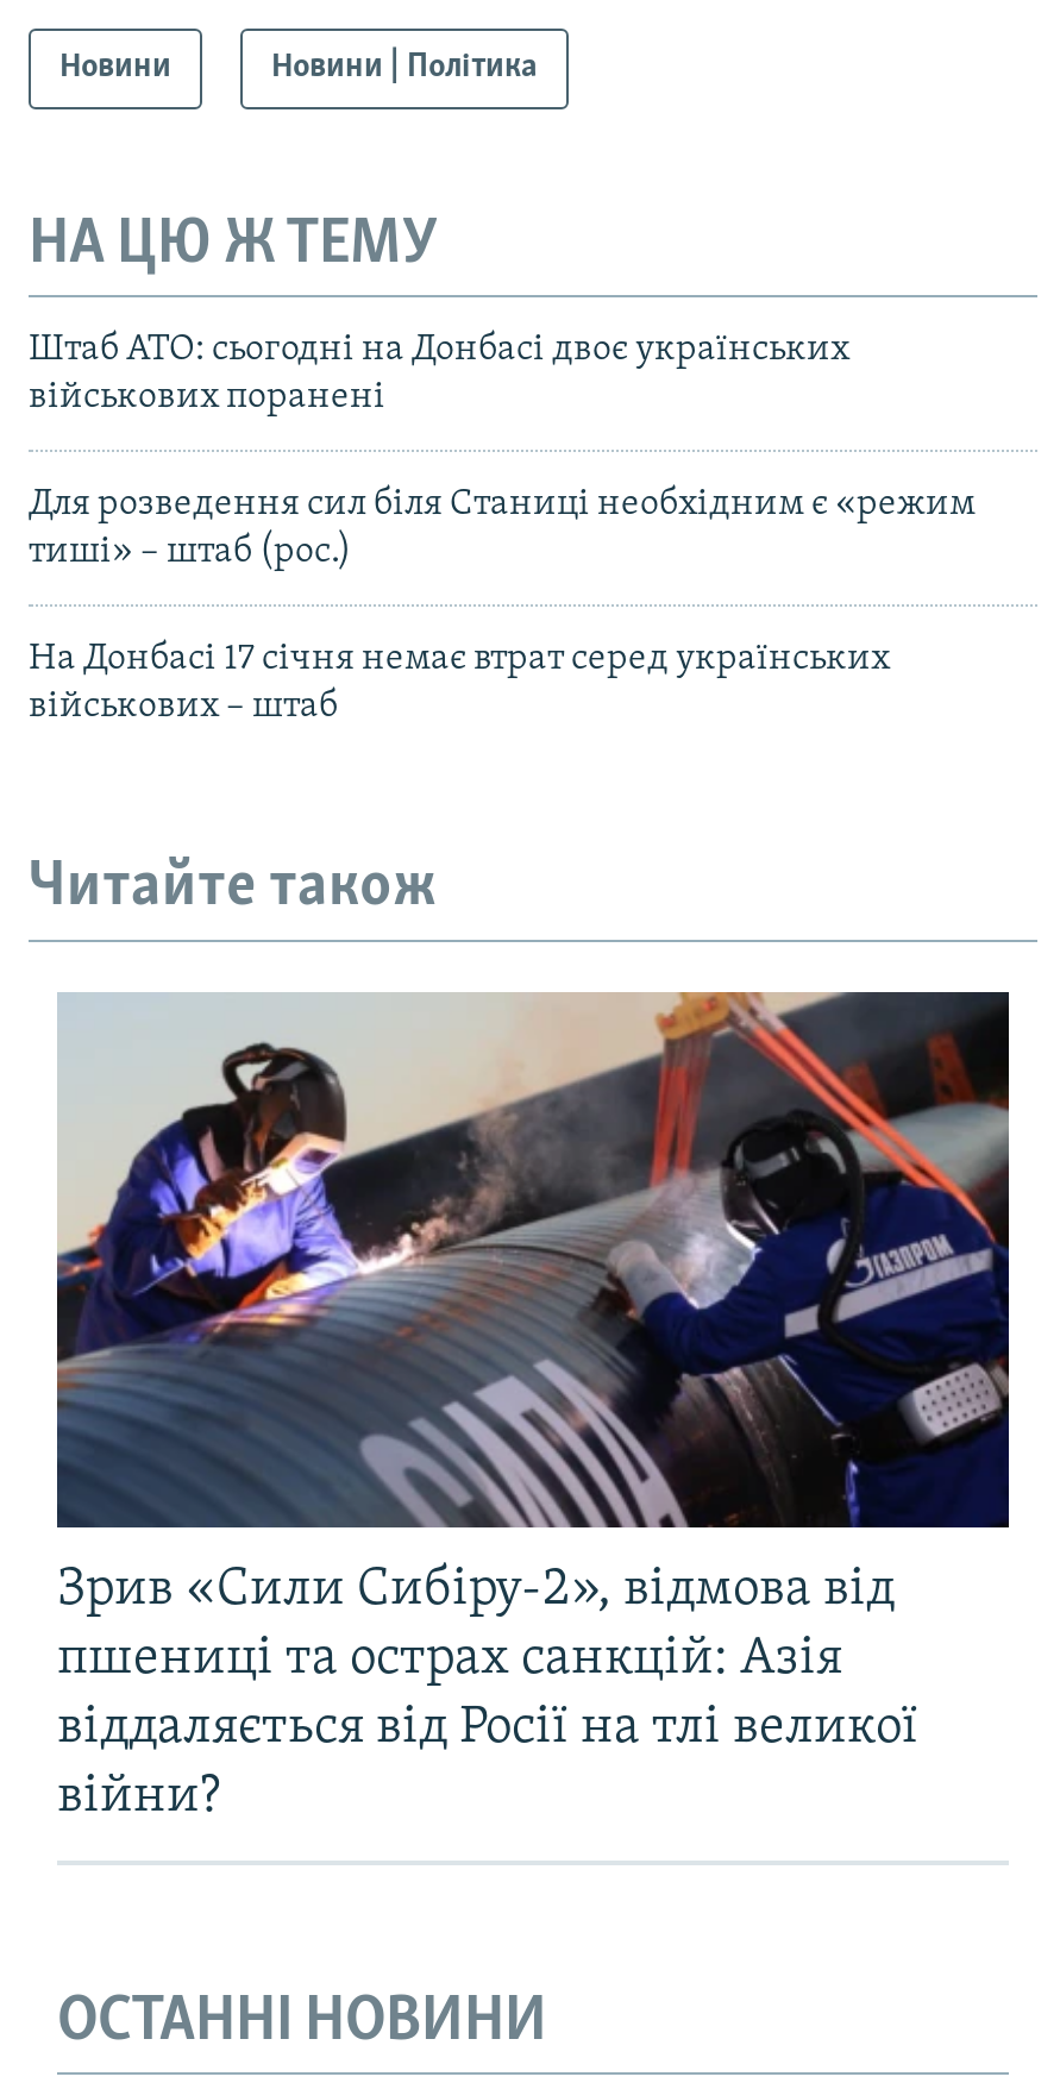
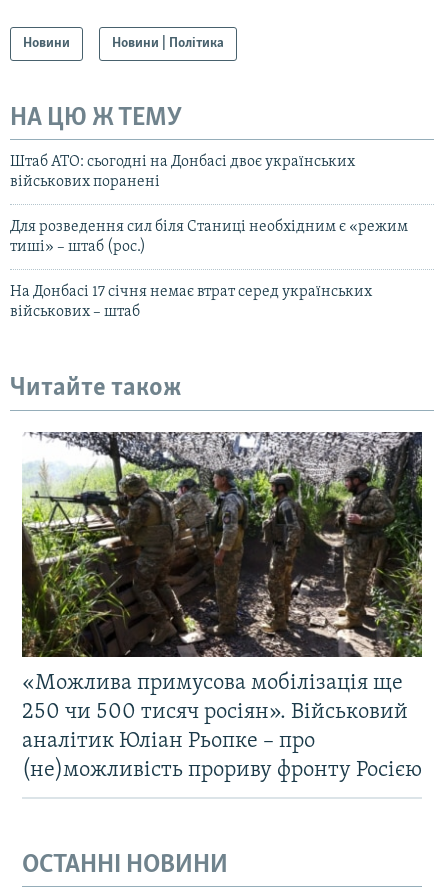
[55,992,1011,1825] [image] | Зрив «Сили Сибіру-2», відмова від | пшениці та острах санкцій: Азія | віддаляється від Росії на тлі великої | війни? -> [21,432,423,782] [image] | «Можлива примусова мобілізація ще | 250 чи 500 тисяч росіян». Військовий | аналітик Юліан Рьопке – про | (не)можливість прориву фронту Росією

